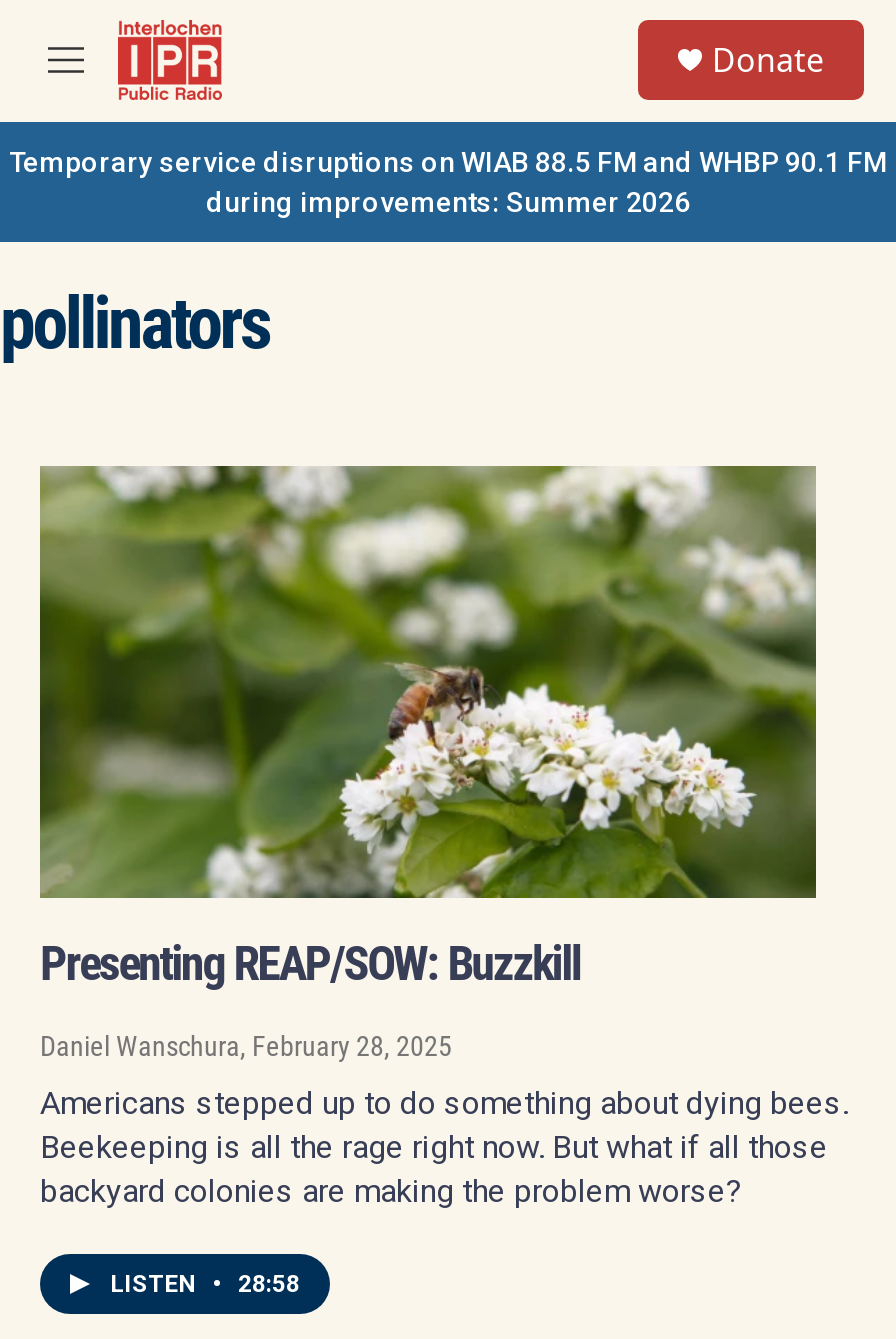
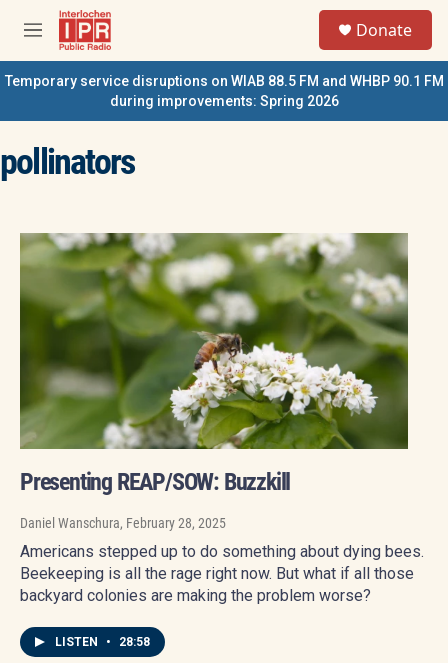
[206,186,690,218] during improvements: Summer 2026 -> [109,93,338,109] during improvements: Spring 2026

